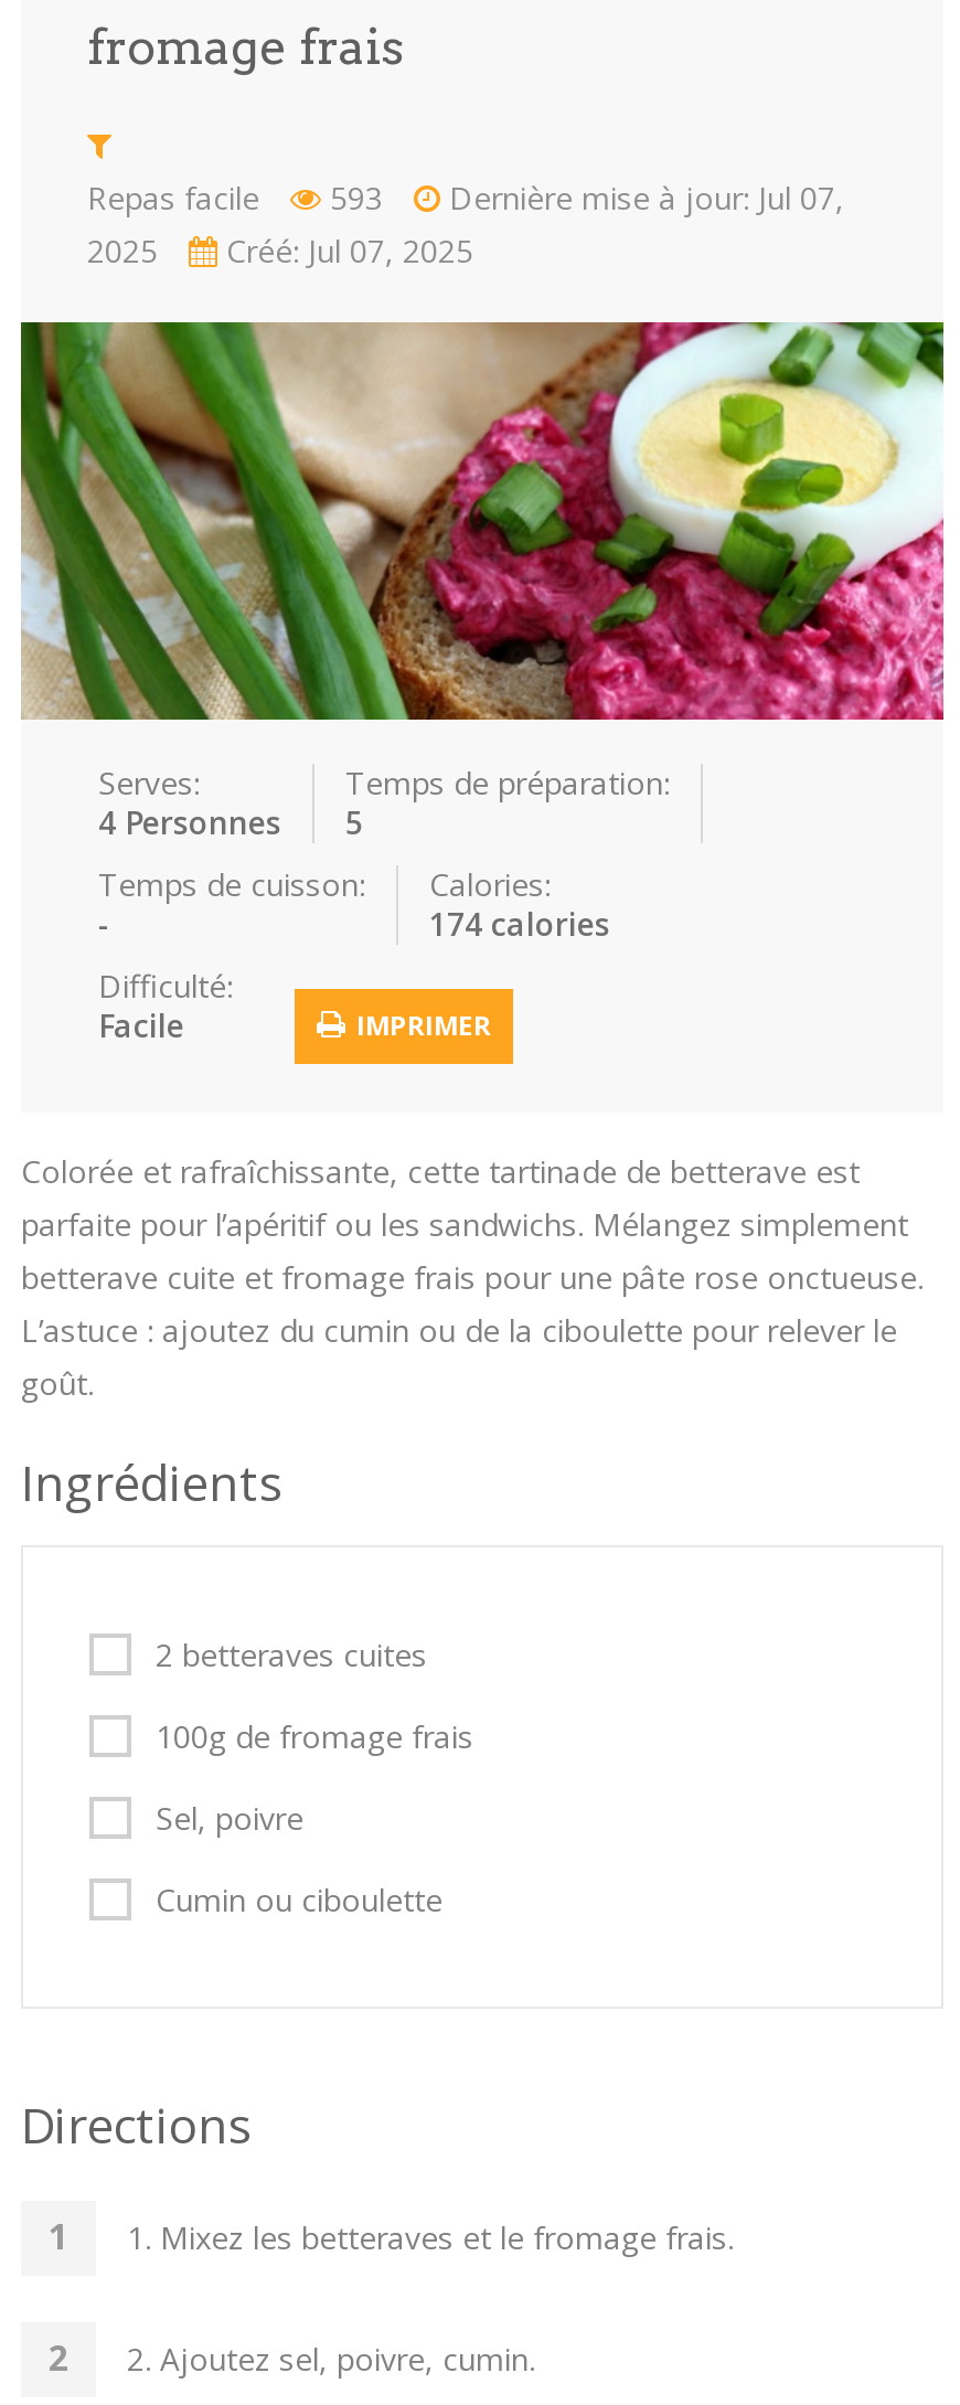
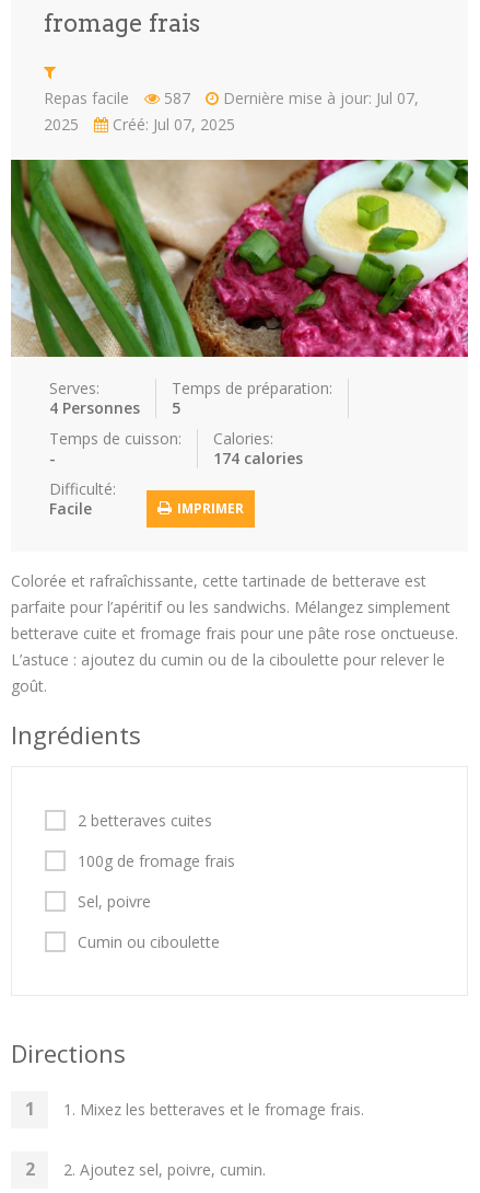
[87,177,844,219] Repas facile 593 Dernière mise à jour: Jul 07, -> [44,88,419,108] Repas facile 587 Dernière mise à jour: Jul 07,

